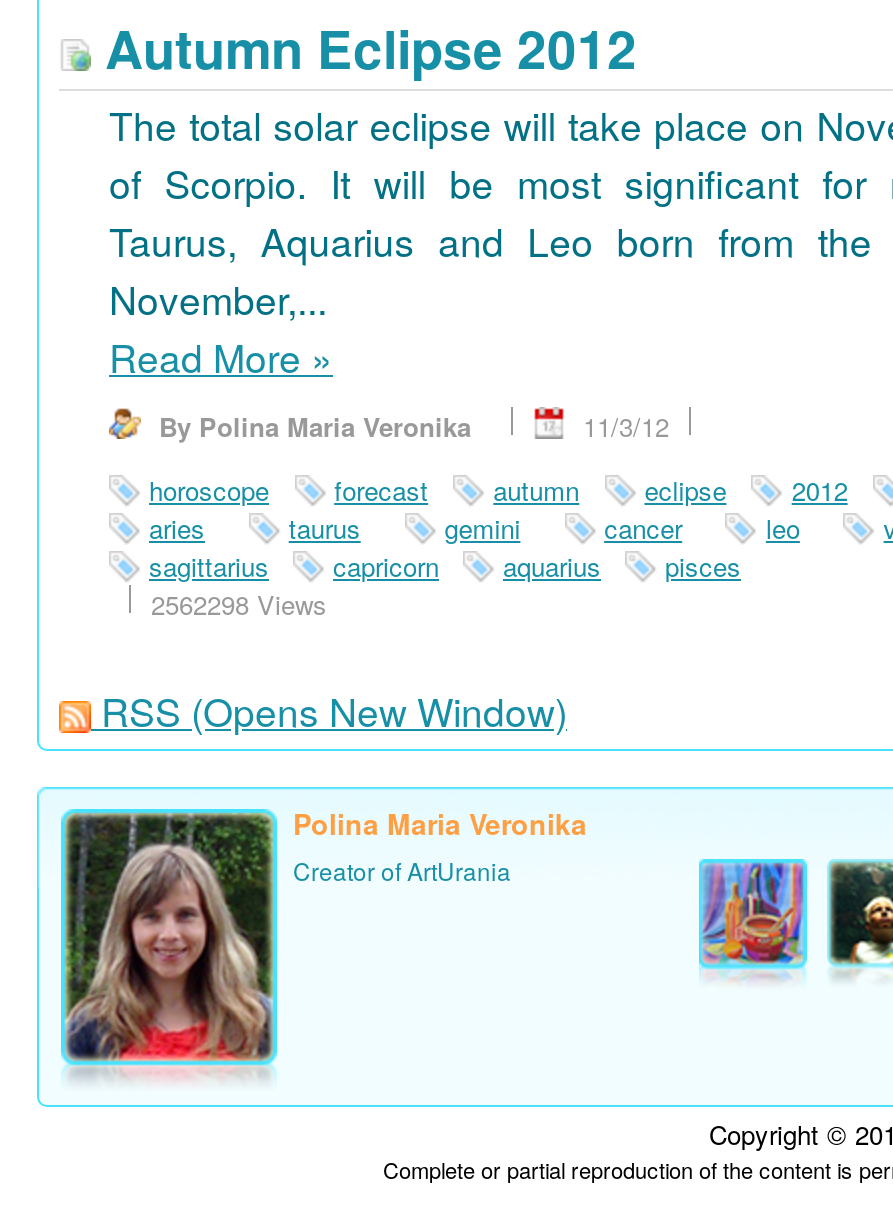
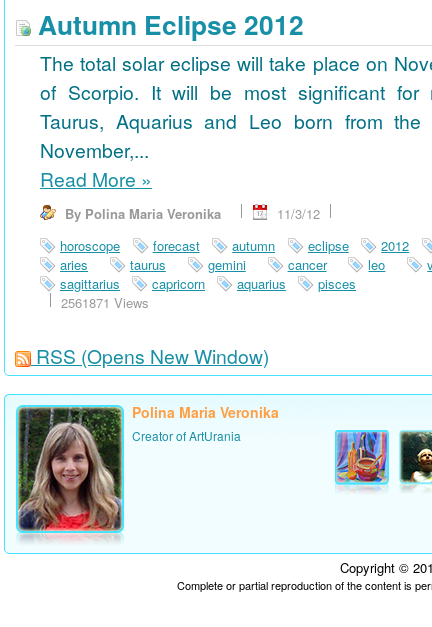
[151,585,327,623] 2562298 Views -> [61,293,149,312] 2561871 Views

